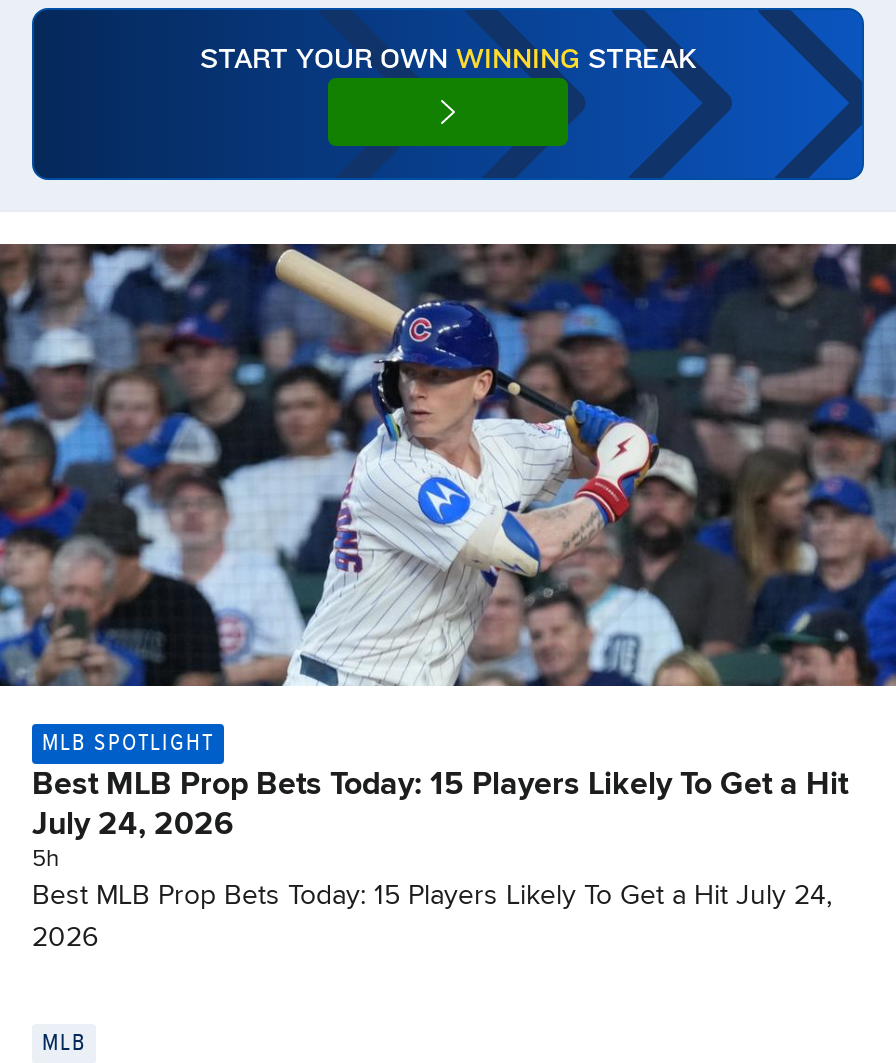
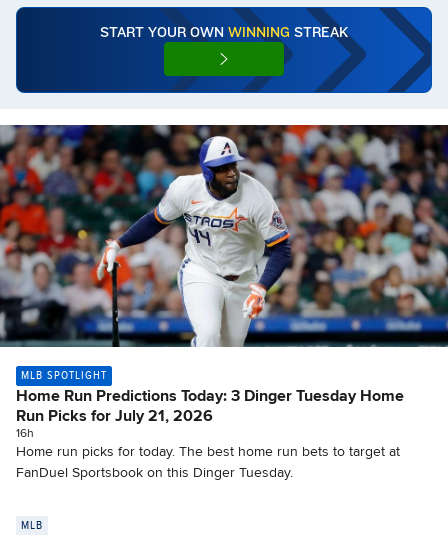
[6,242,890,688] [image] -> [3,124,445,348] [image]
[32,770,848,910] Best MLB Prop Bets Today: 15 Players Likely To Get a Hit | July 24, 2026 | 5h | Best MLB Prop Bets Today: 15 Players Likely To Get a Hit July 24, -> [16,389,404,459] Home Run Predictions Today: 3 Dinger Tuesday Home | Run Picks for July 21, 2026 | 16h | Home run picks for today. The best home run bets to target at
[32,924,98,952] 2026 -> [16,466,293,480] FanDuel Sportsbook on this Dinger Tuesday.

